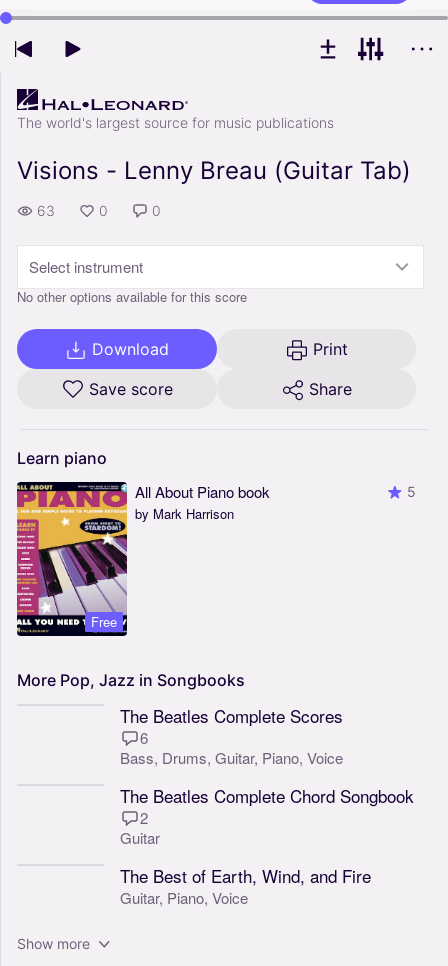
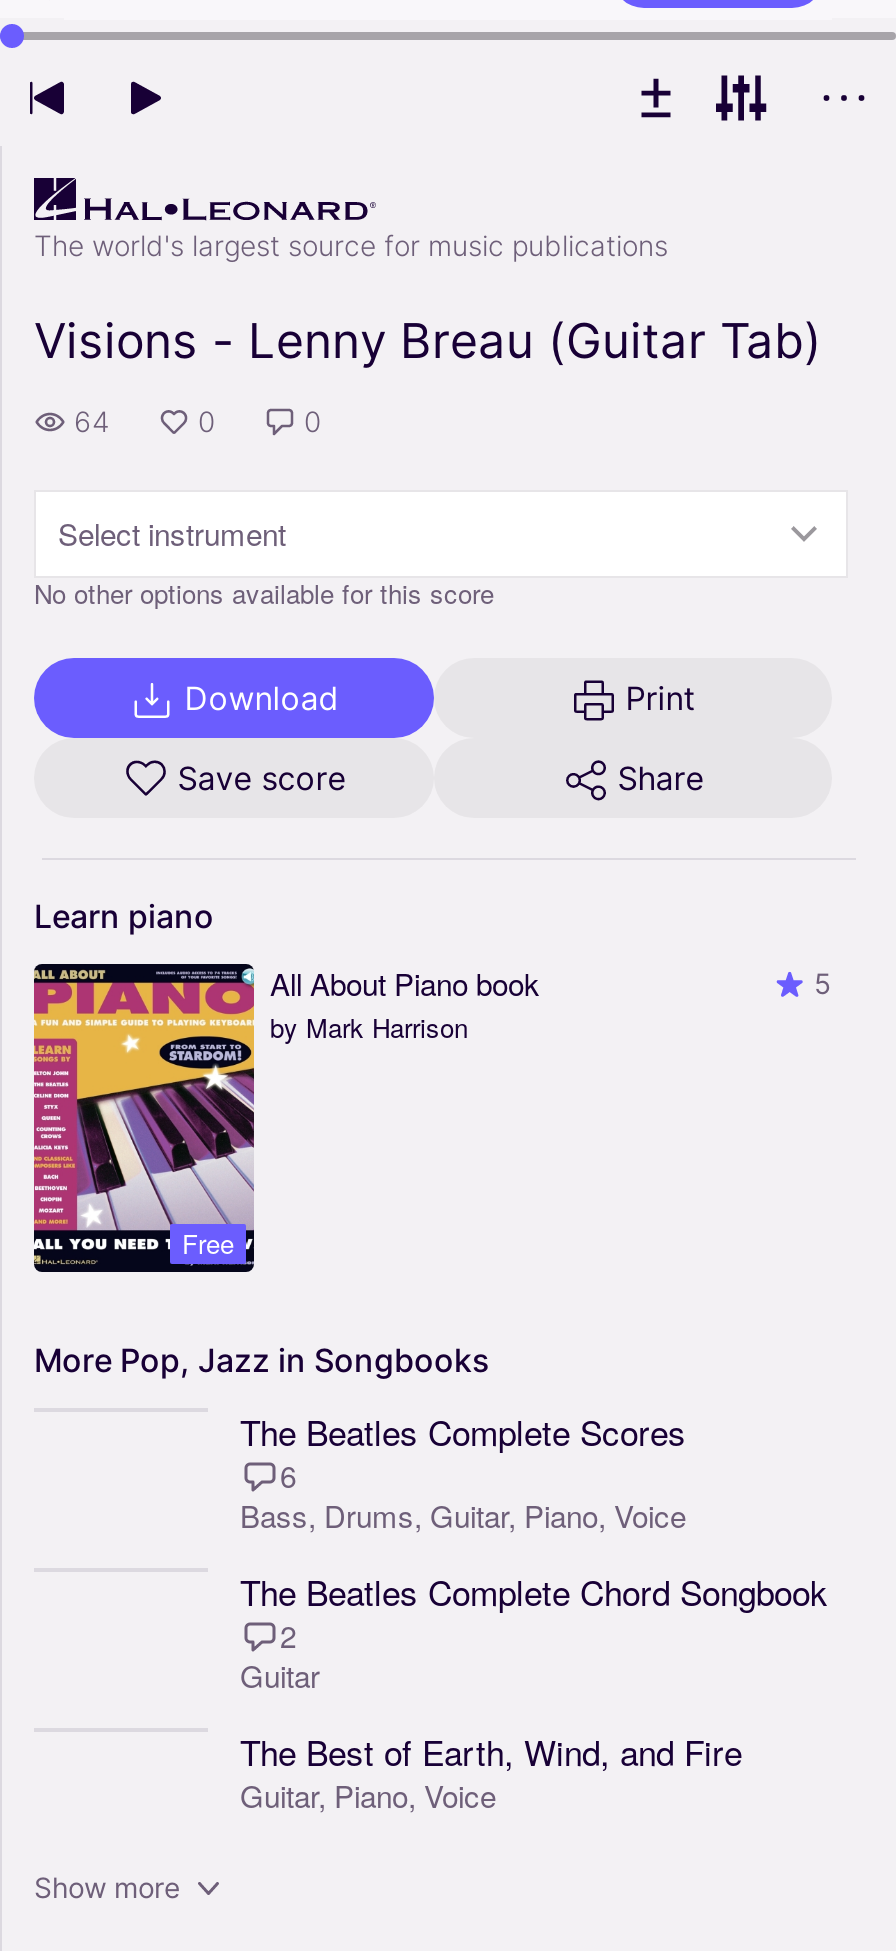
[37,201,55,218] 63 -> [74,403,110,437] 64

